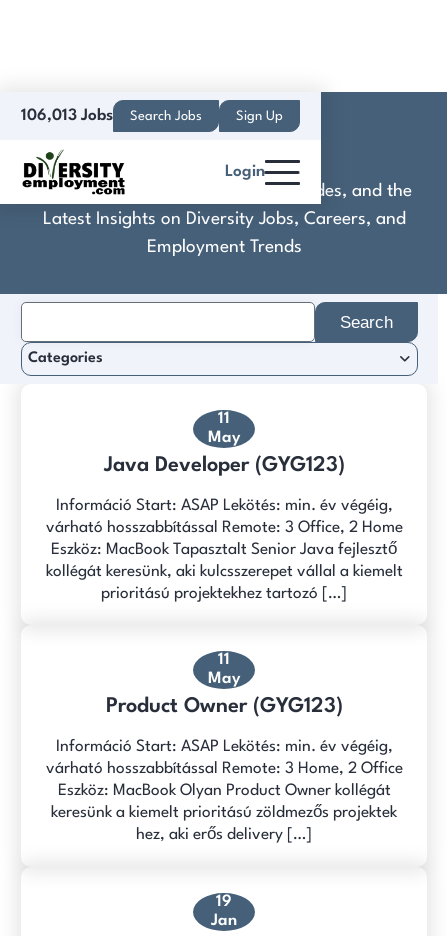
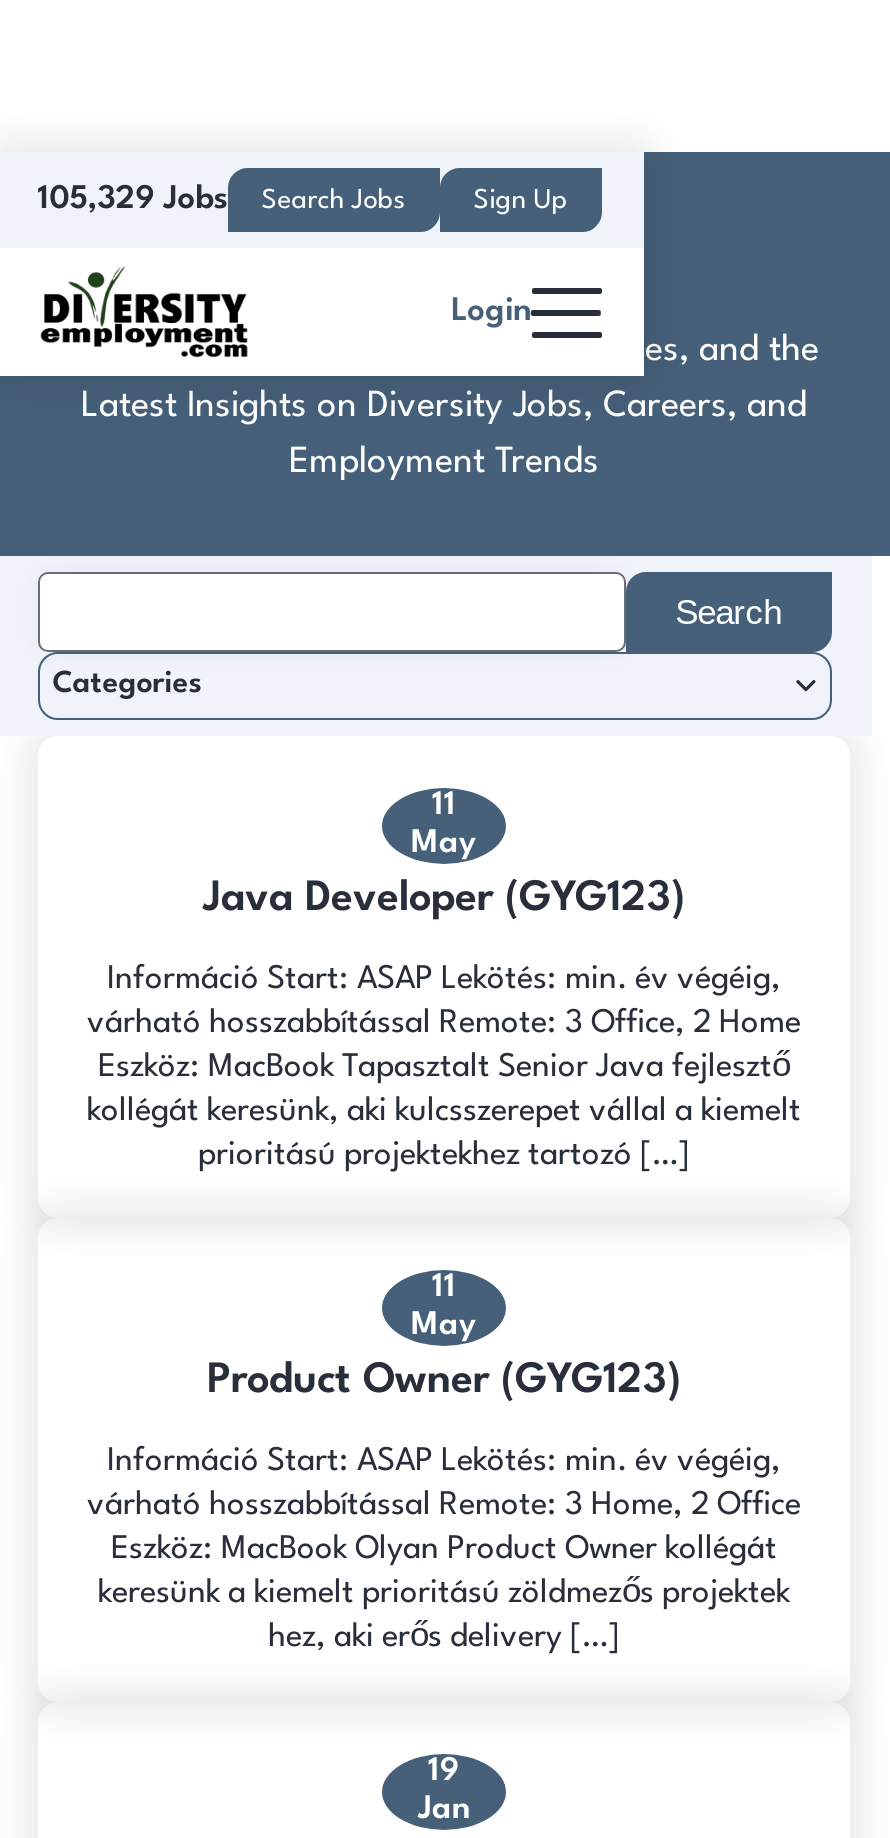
[21,107,202,123] 106,013 Jobs Search Jobs -> [38,183,406,215] 105,329 Jobs Search Jobs

